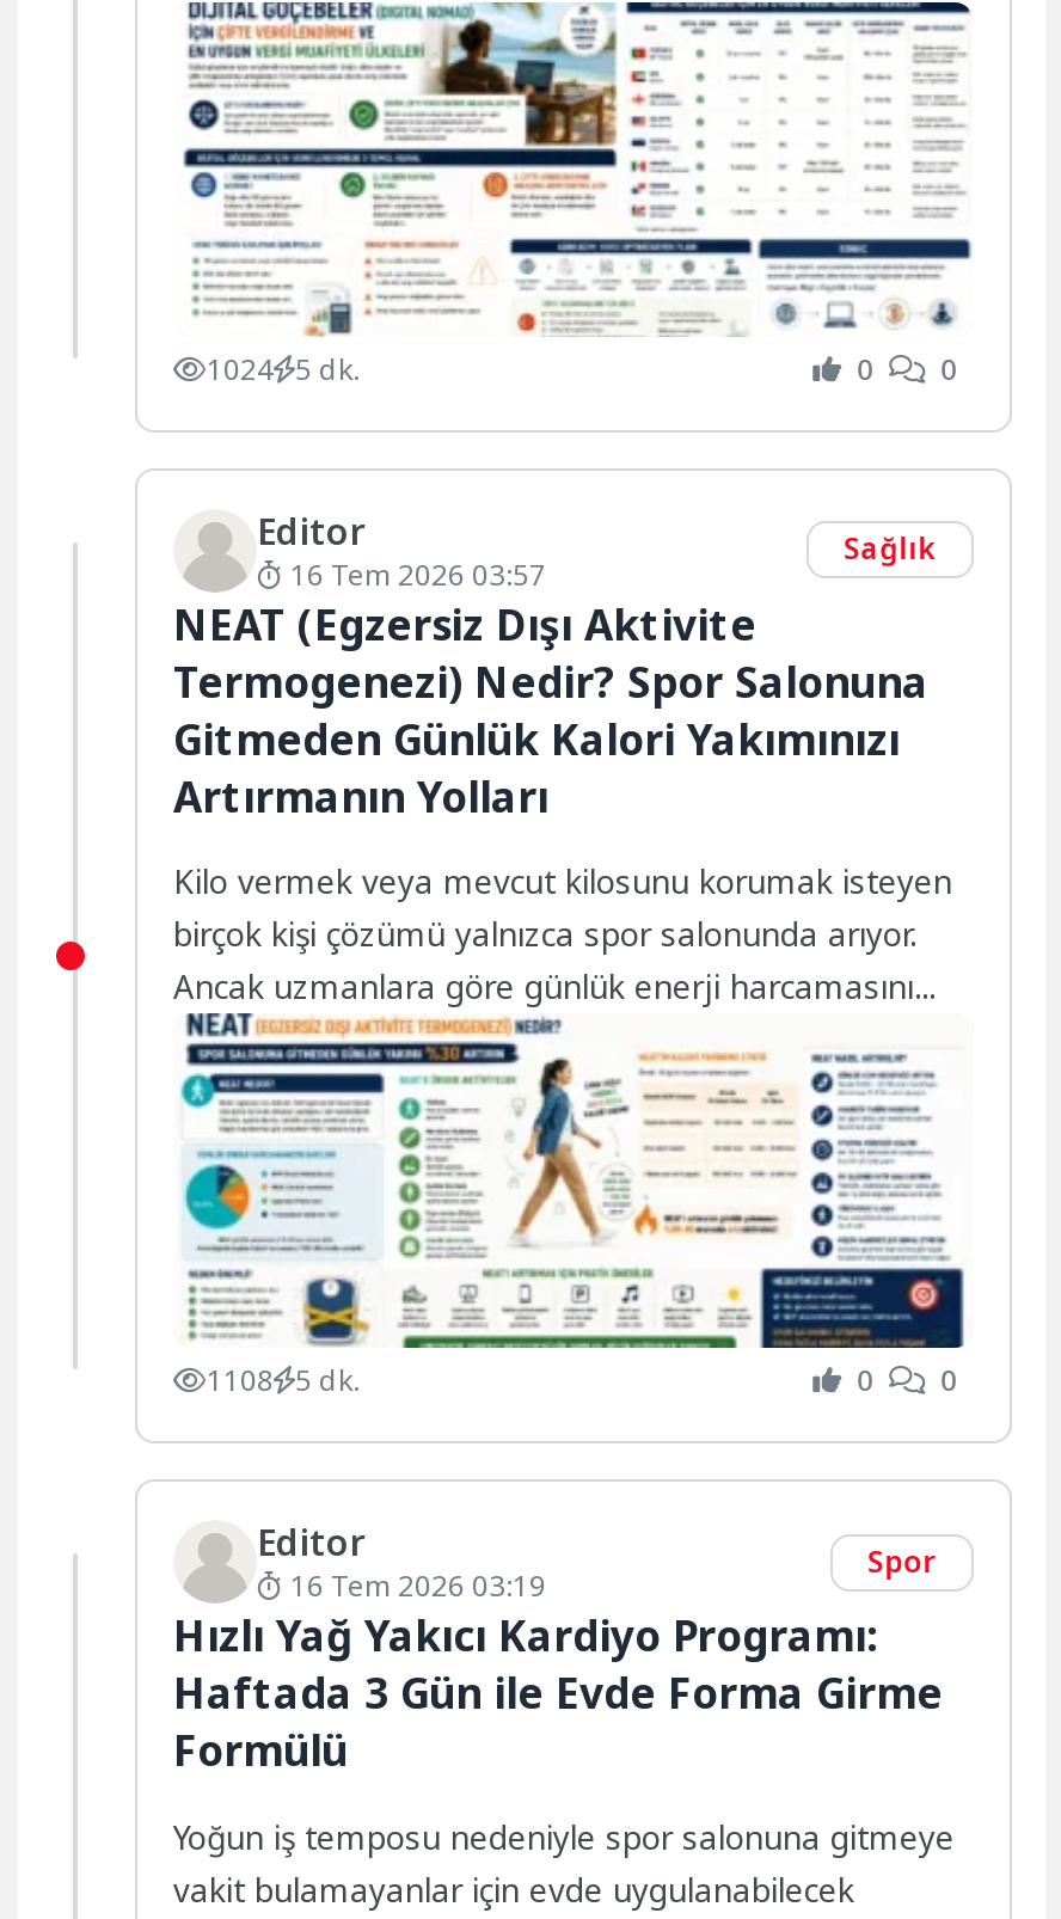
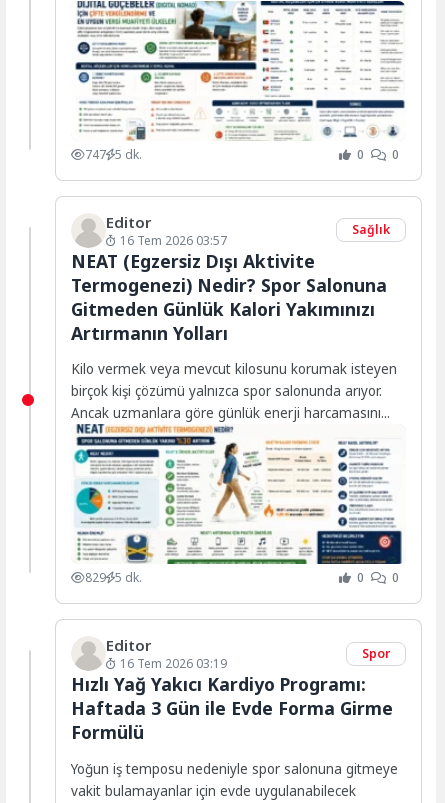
[206,348,359,389] 1024 5 dk. -> [85,146,142,163] 747 5 dk.
[206,1361,359,1401] 1108 5 dk. -> [85,569,142,586] 829 5 dk.

